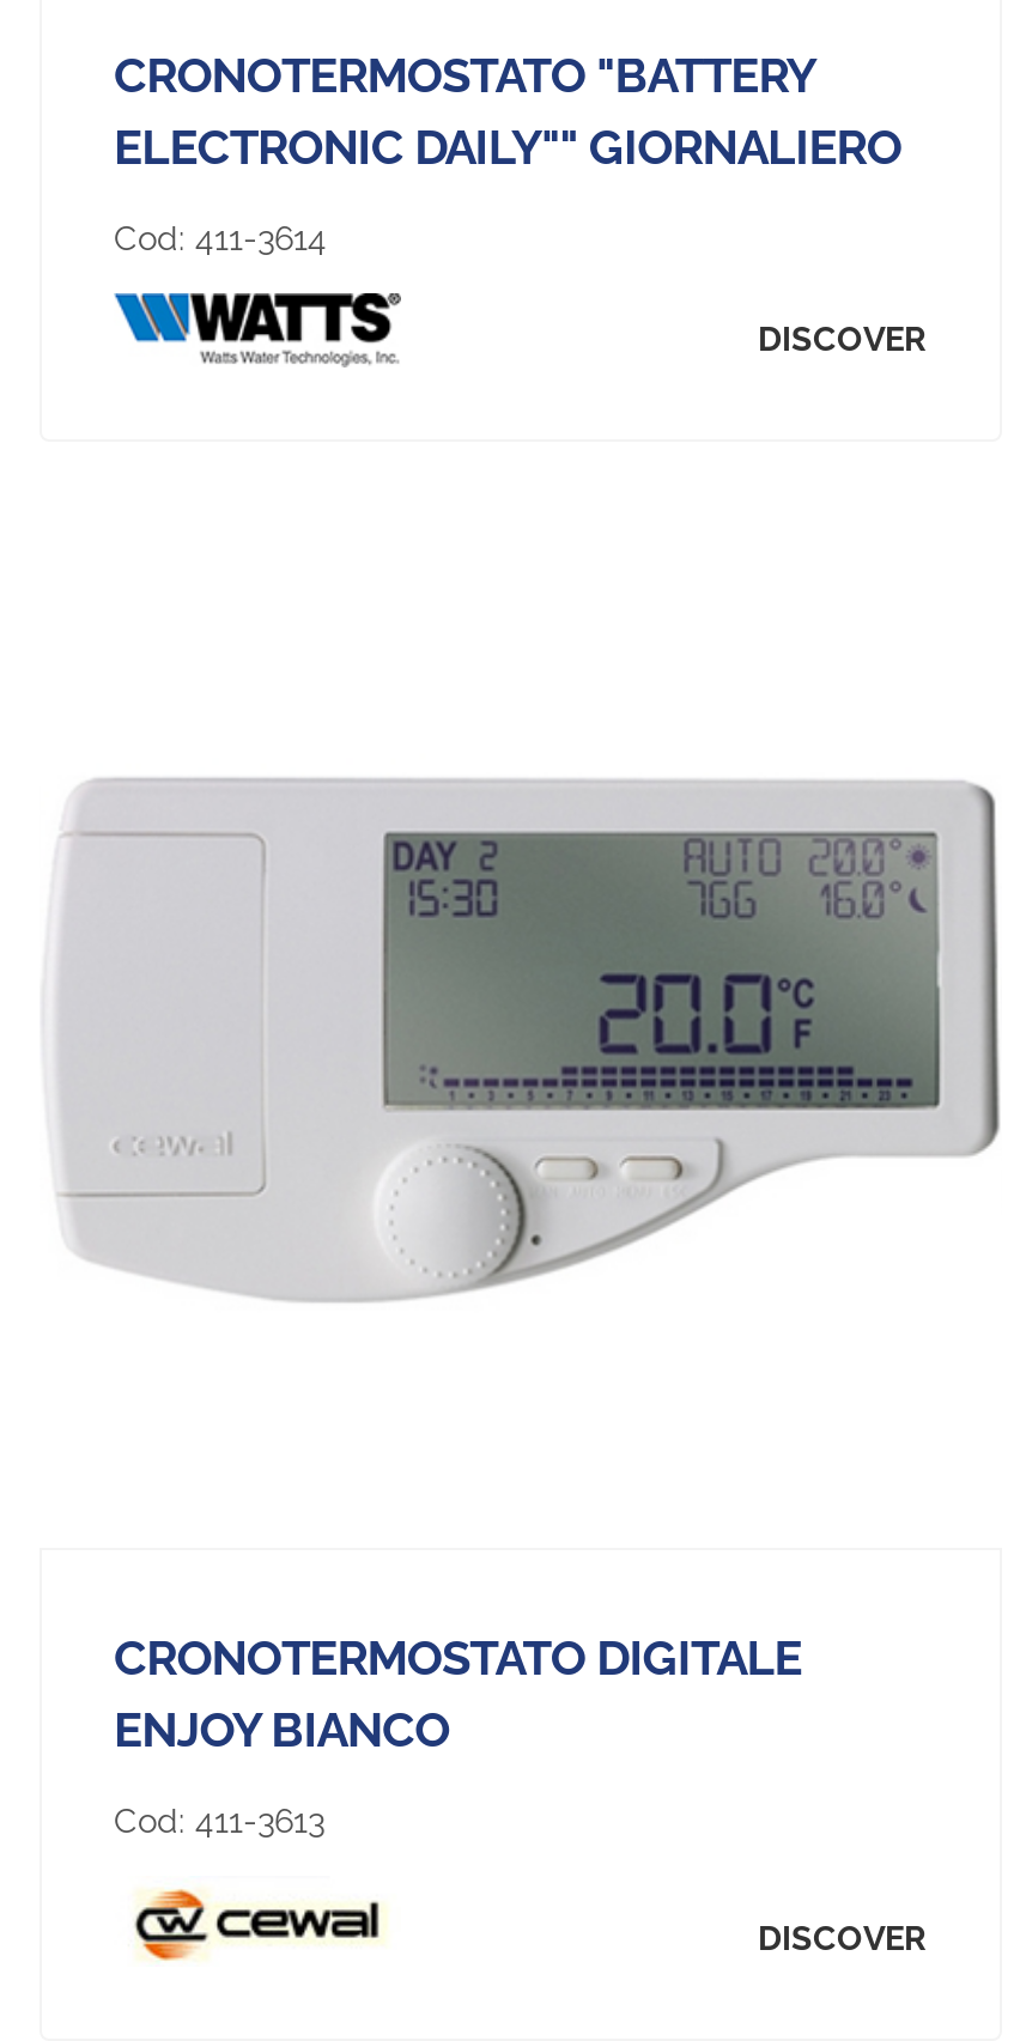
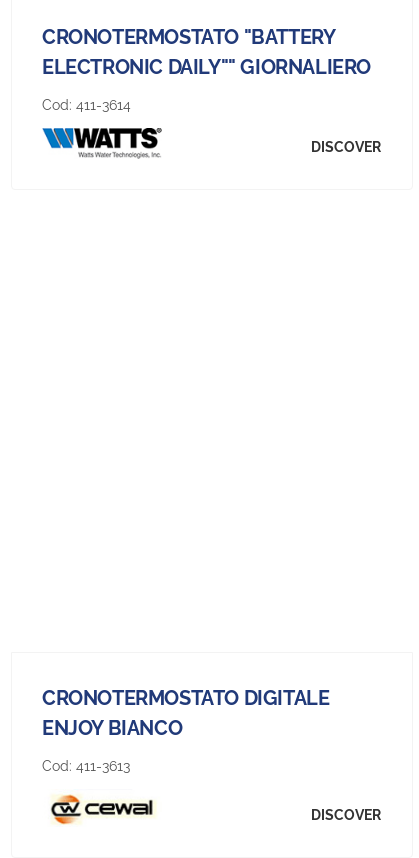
[51,777,1002,1304] [image] -> none

